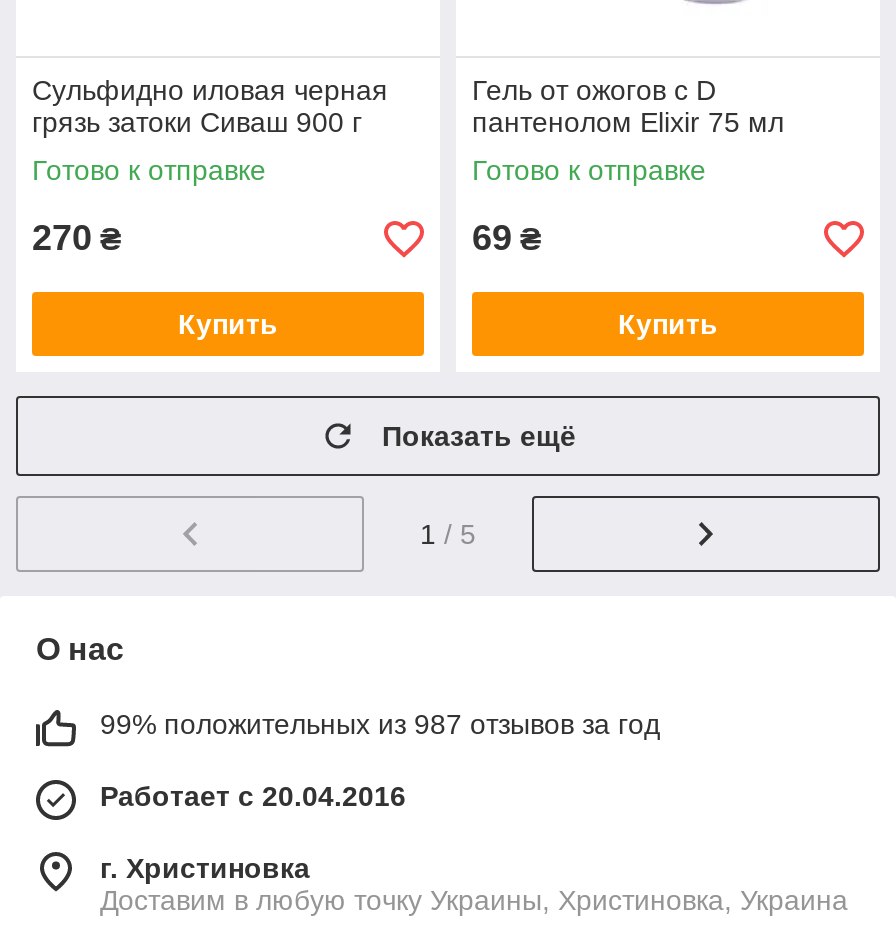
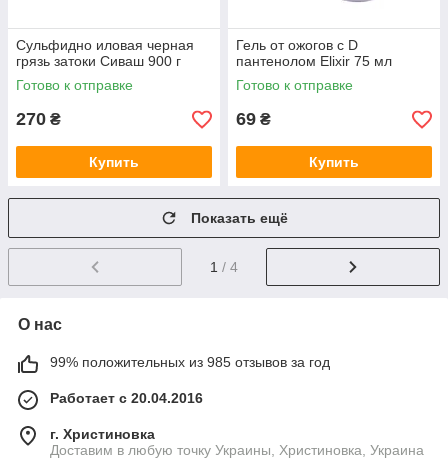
[420,518,476,550] 1 / 5 -> [210,259,238,275] 1 / 4
[100,708,660,740] 99% положительных из 987 отзывов за год -> [50,354,330,370] 99% положительных из 985 отзывов за год

